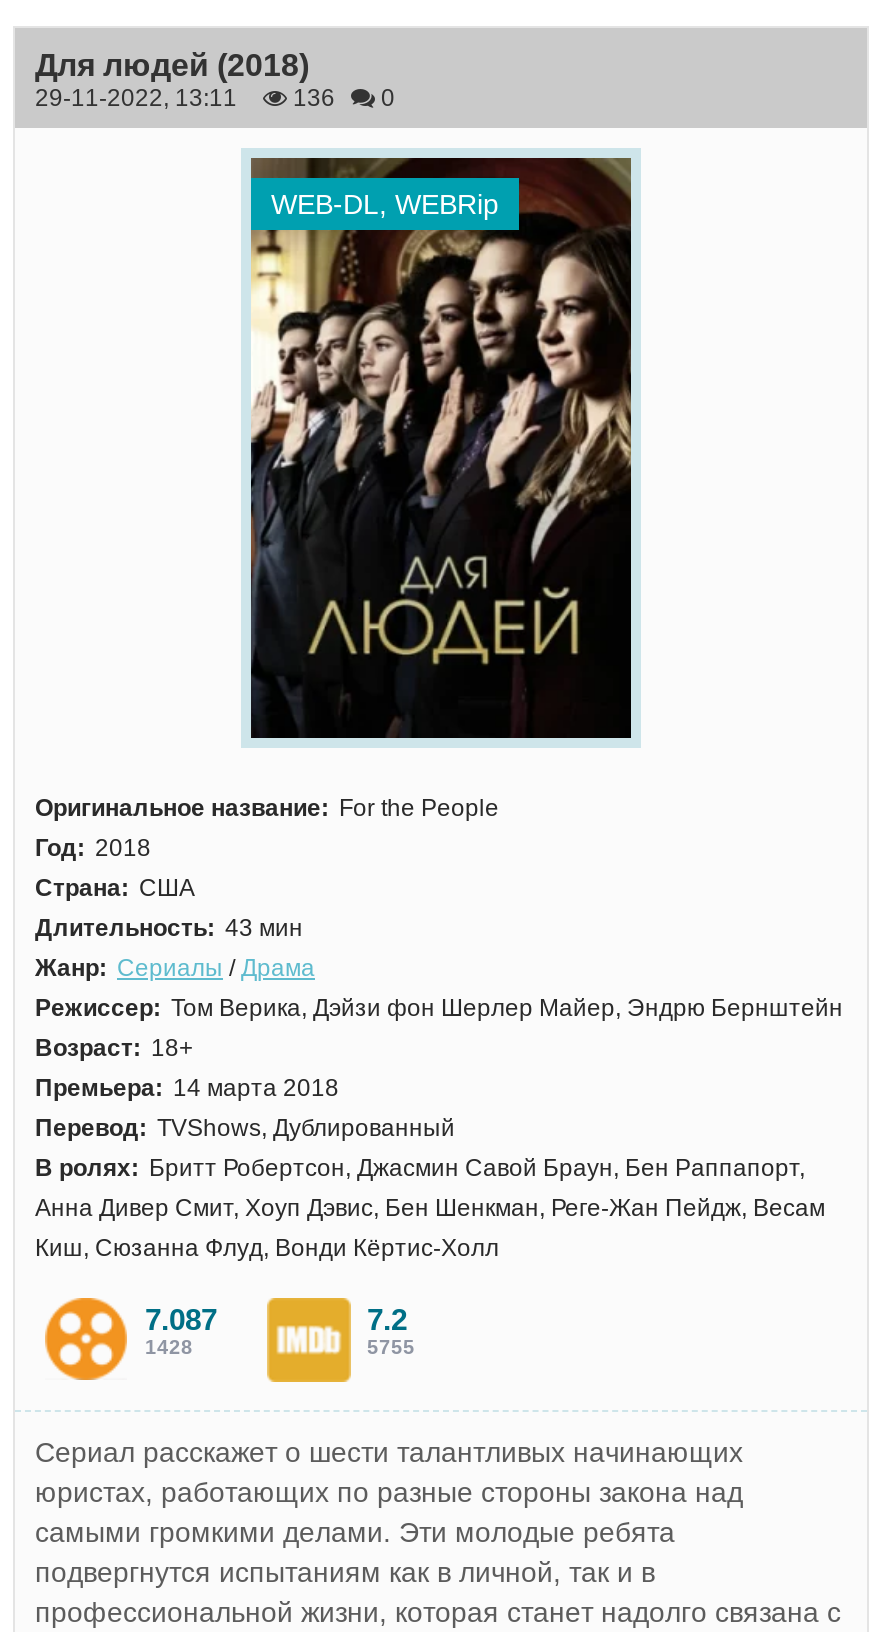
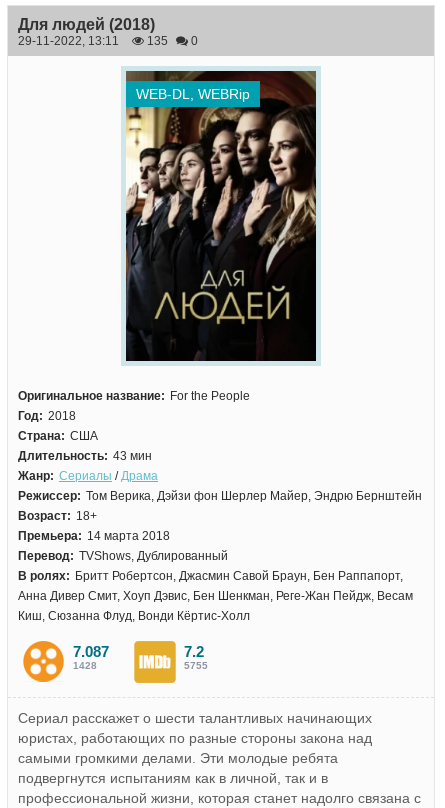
[35,84,395,112] 29-11-2022, 13:11 136 0 -> [18,34,198,48] 29-11-2022, 13:11 135 0

